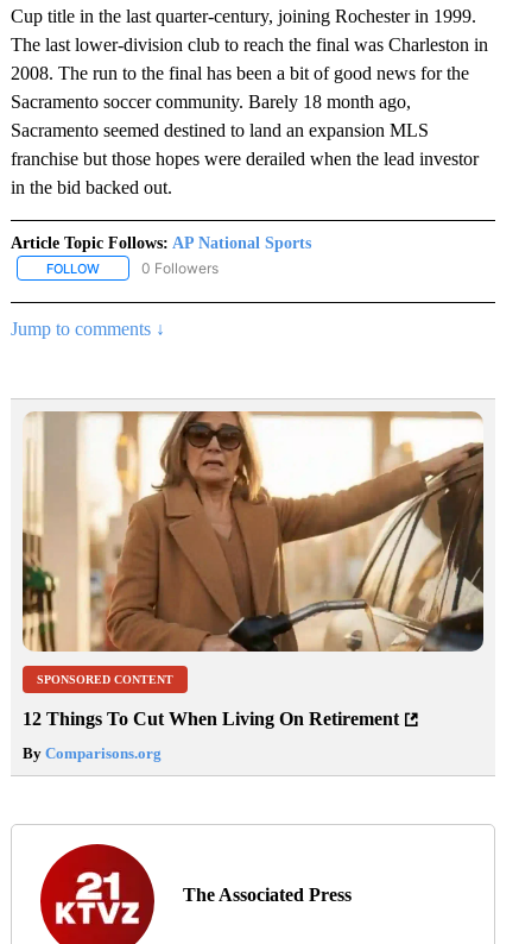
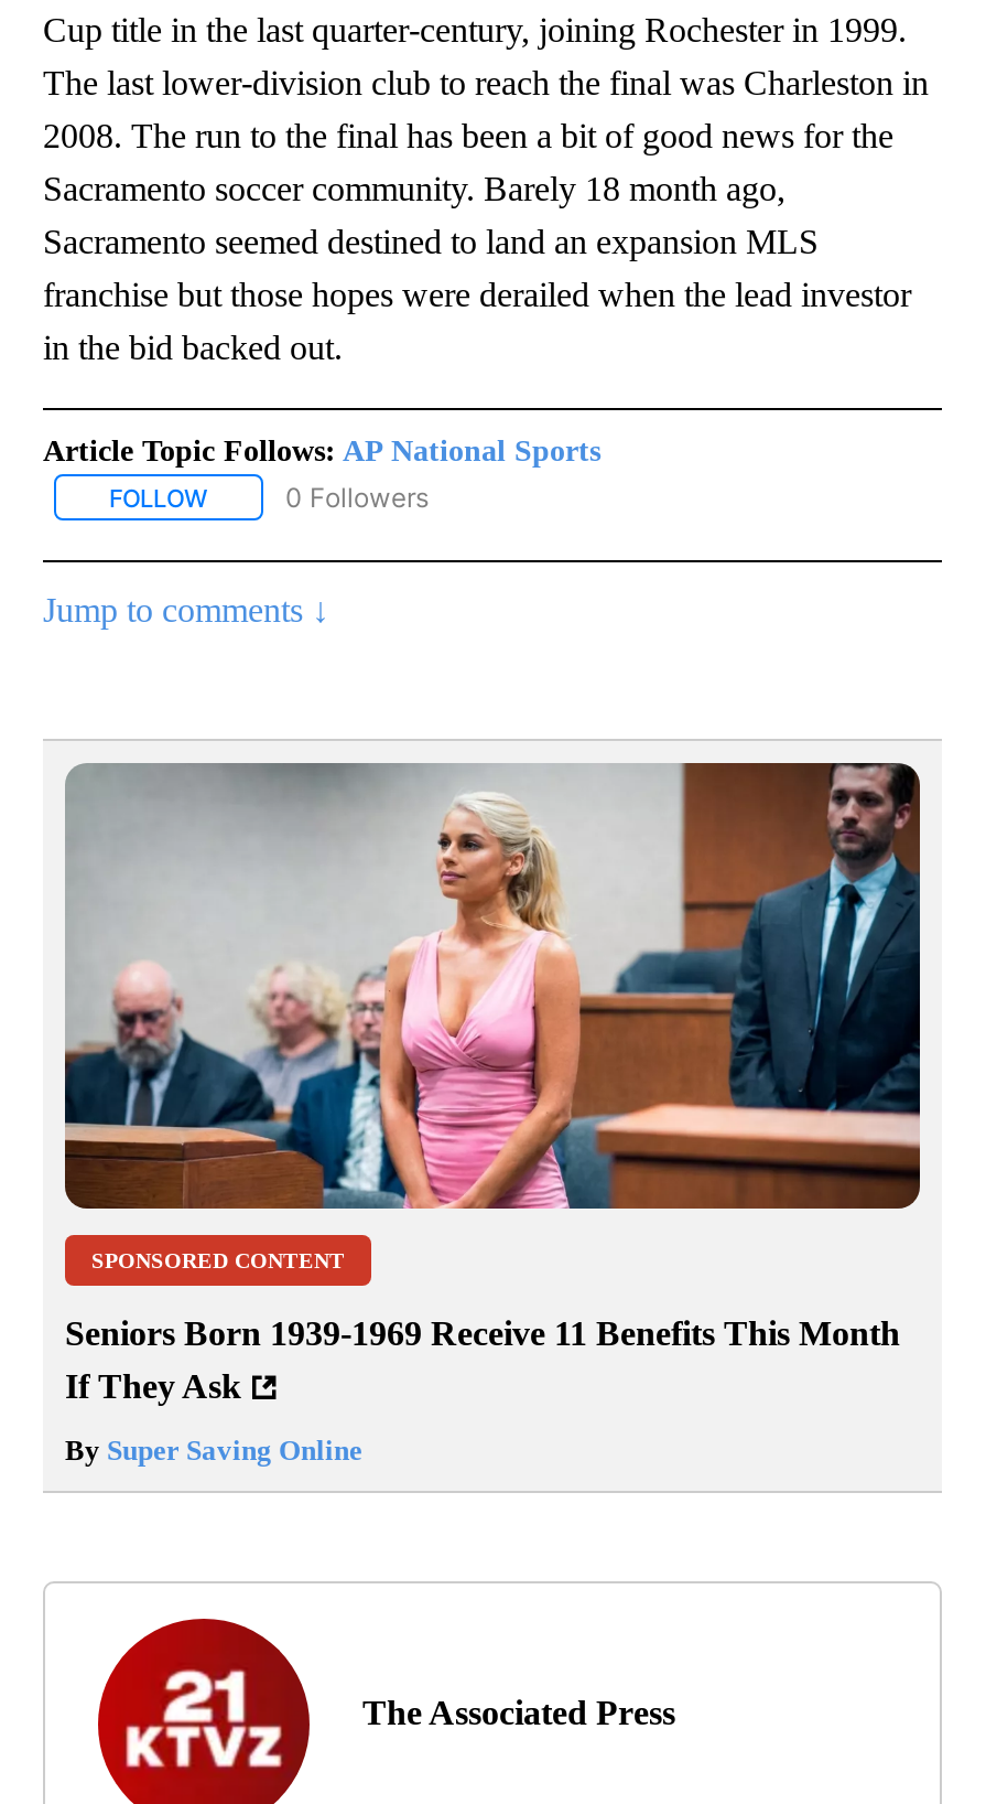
[23,410,485,653] [image] -> [63,761,922,1211] [image]
[23,709,399,729] 12 Things To Cut When Living On Retirement -> [65,1316,900,1406] Seniors Born 1939-1969 Receive 11 Benefits This Month | If They Ask
[23,745,162,763] By Comparisons.org -> [65,1435,362,1468] By Super Saving Online

